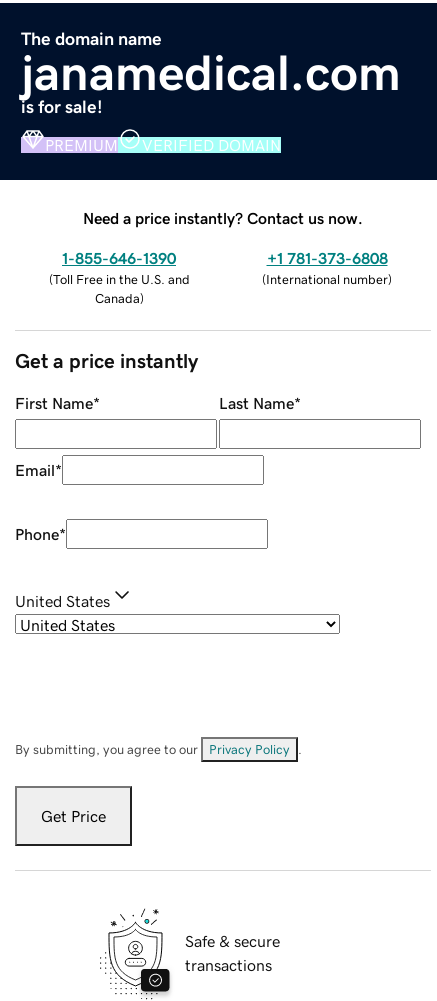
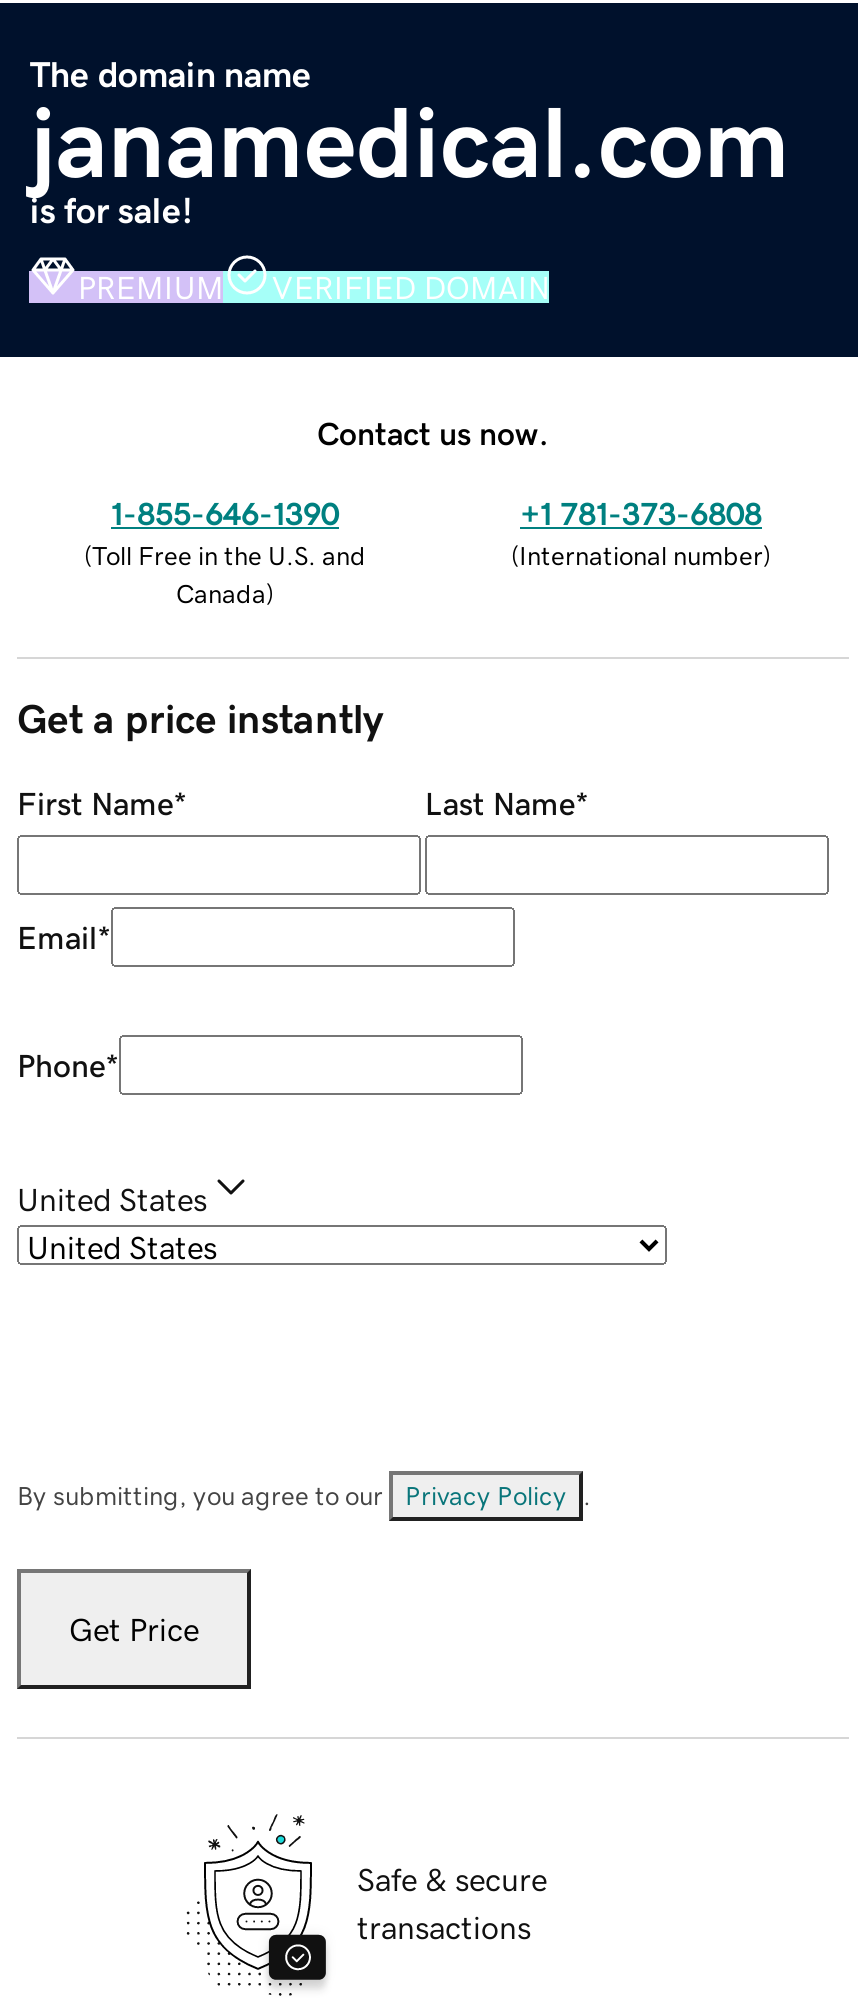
[83,210,363,226] Need a price instantly? Contact us now. -> [317,416,549,448] Contact us now.

